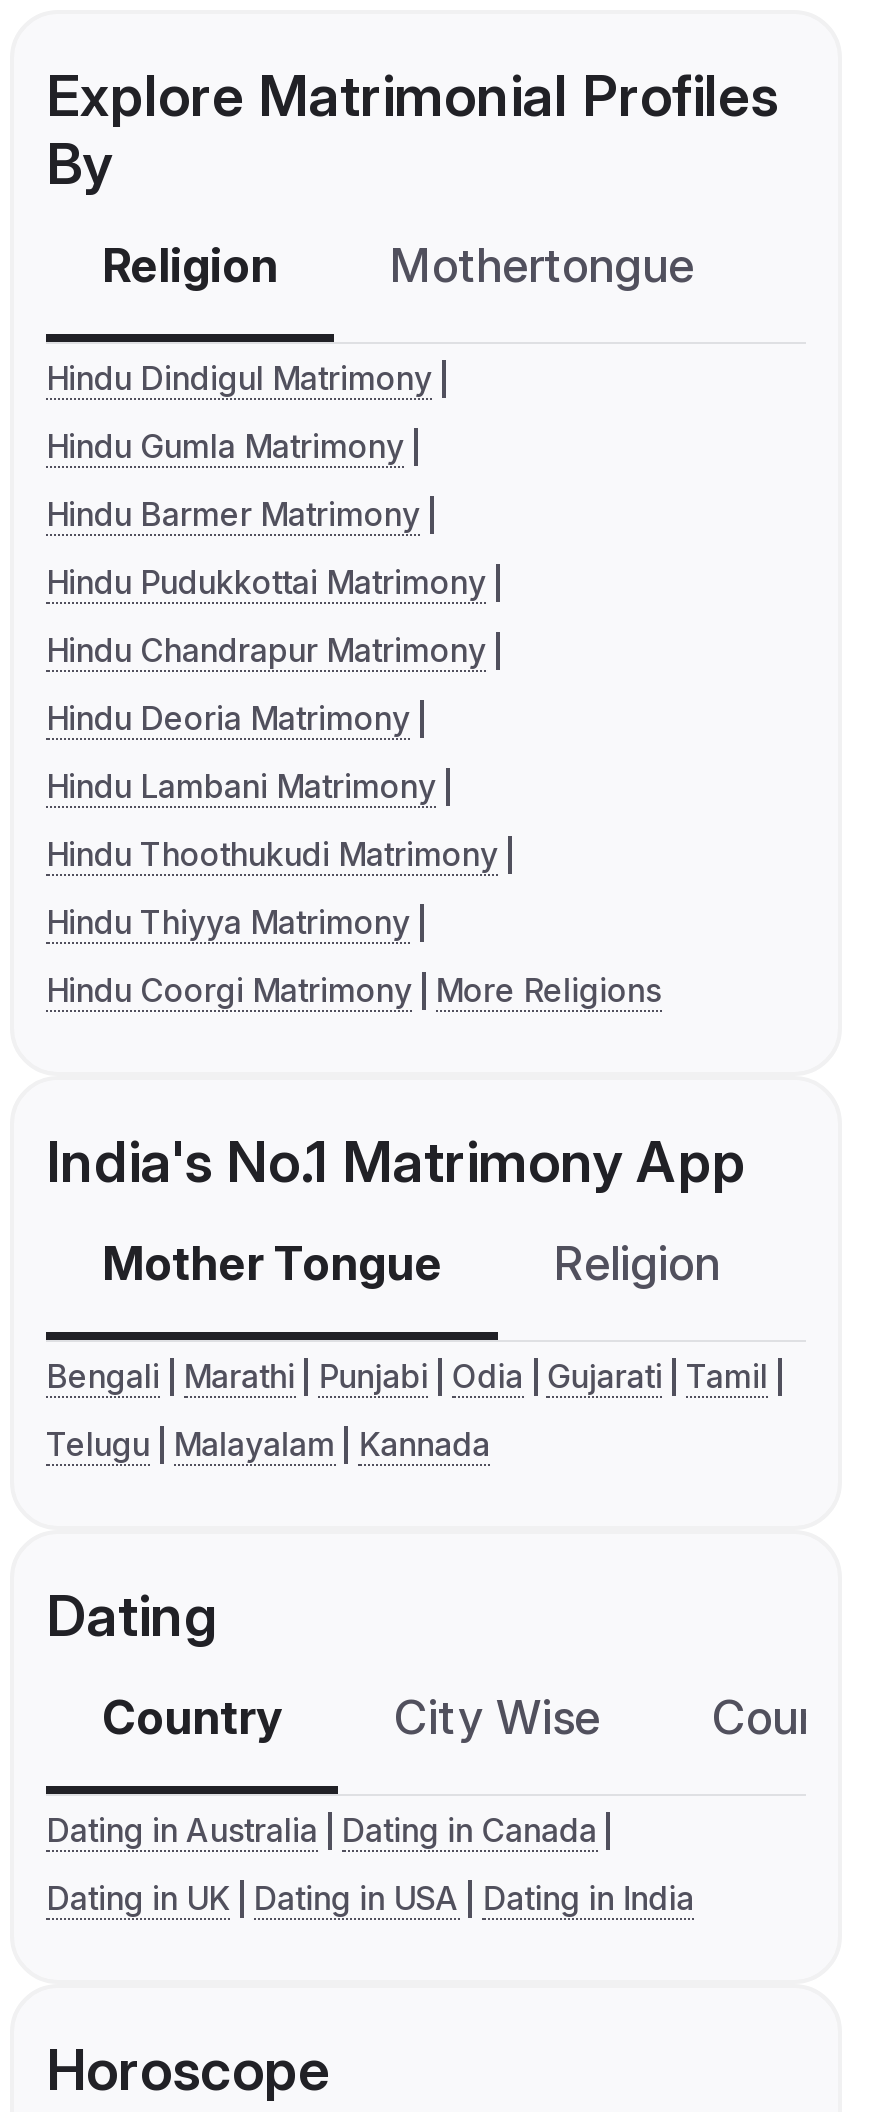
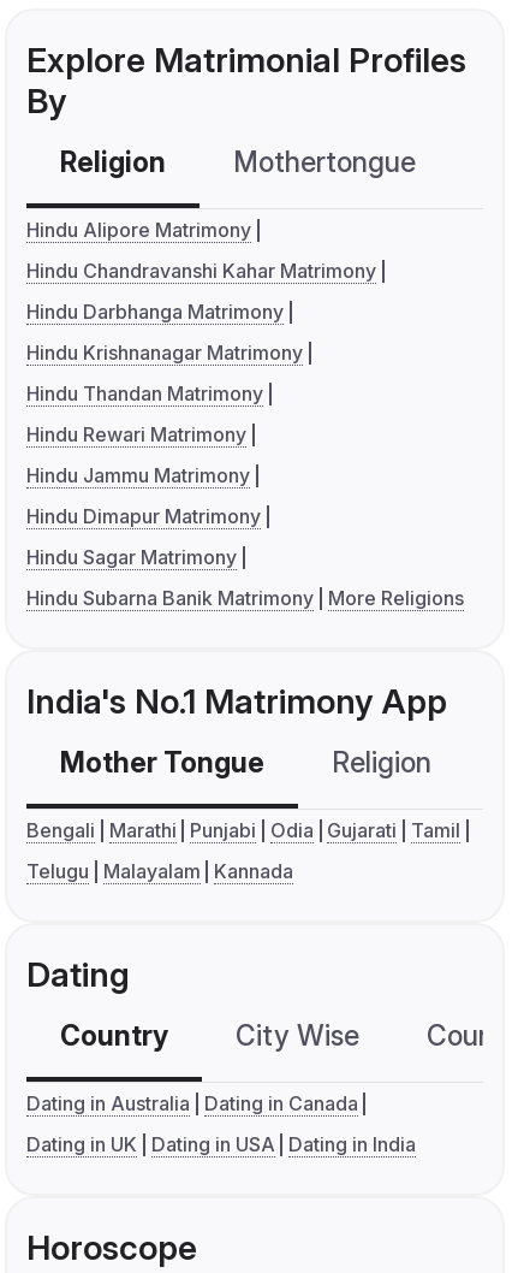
[46,359,432,399] Hindu Dindigul Matrimony -> [26,218,251,242] Hindu Alipore Matrimony
[46,427,404,467] Hindu Gumla Matrimony -> [26,259,376,283] Hindu Chandravanshi Kahar Matrimony
[46,495,420,535] Hindu Barmer Matrimony -> [26,300,284,324] Hindu Darbhanga Matrimony
[46,563,486,603] Hindu Pudukkottai Matrimony -> [26,341,303,365] Hindu Krishnanagar Matrimony
[46,631,486,671] Hindu Chandrapur Matrimony -> [26,382,263,406] Hindu Thandan Matrimony
[46,699,410,739] Hindu Deoria Matrimony -> [26,423,246,447] Hindu Rewari Matrimony
[46,767,436,807] Hindu Lambani Matrimony -> [26,464,250,488] Hindu Jammu Matrimony
[46,835,498,875] Hindu Thoothukudi Matrimony -> [26,505,261,529] Hindu Dimapur Matrimony
[46,903,410,943] Hindu Thiyya Matrimony -> [26,545,237,569] Hindu Sagar Matrimony
[46,971,661,1011] Hindu Coorgi Matrimony More Religions -> [26,586,463,610] Hindu Subarna Banik Matrimony More Religions

